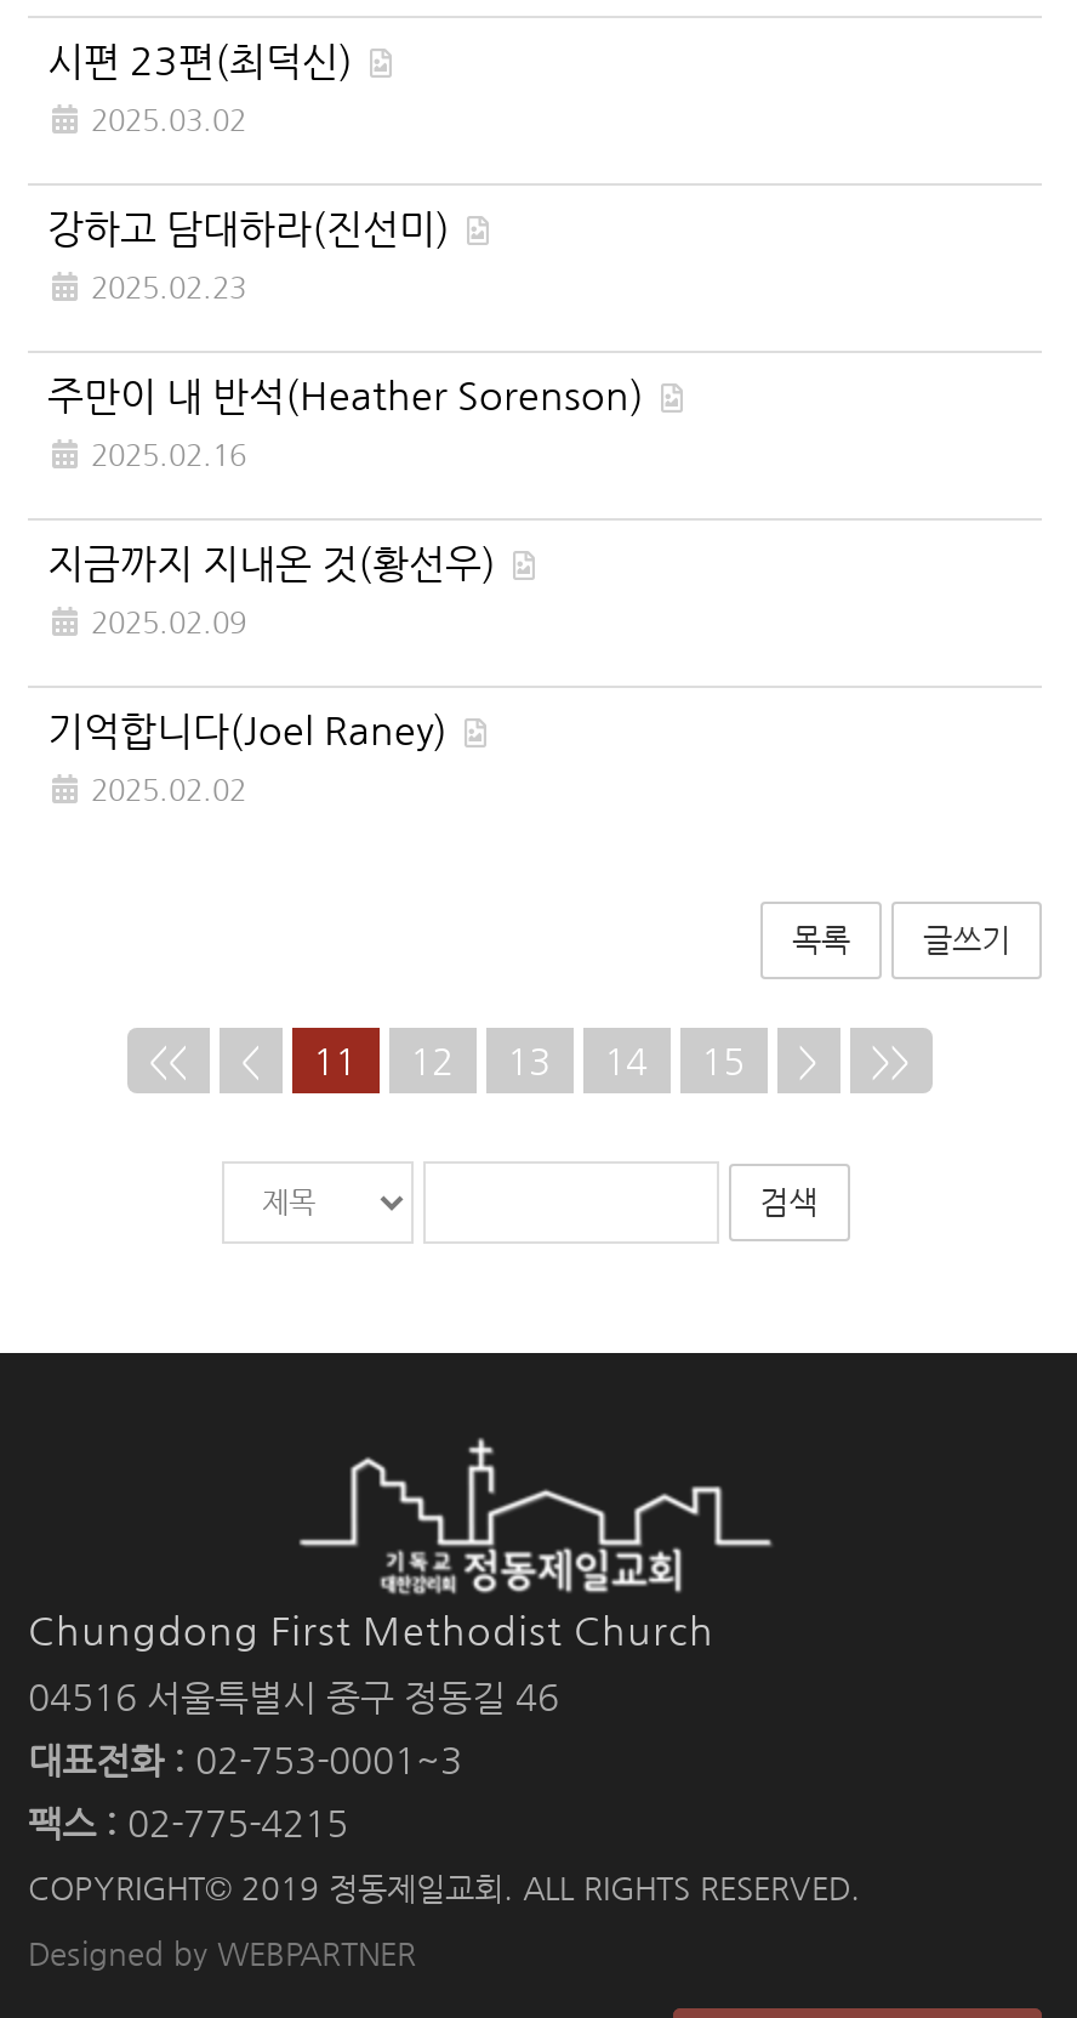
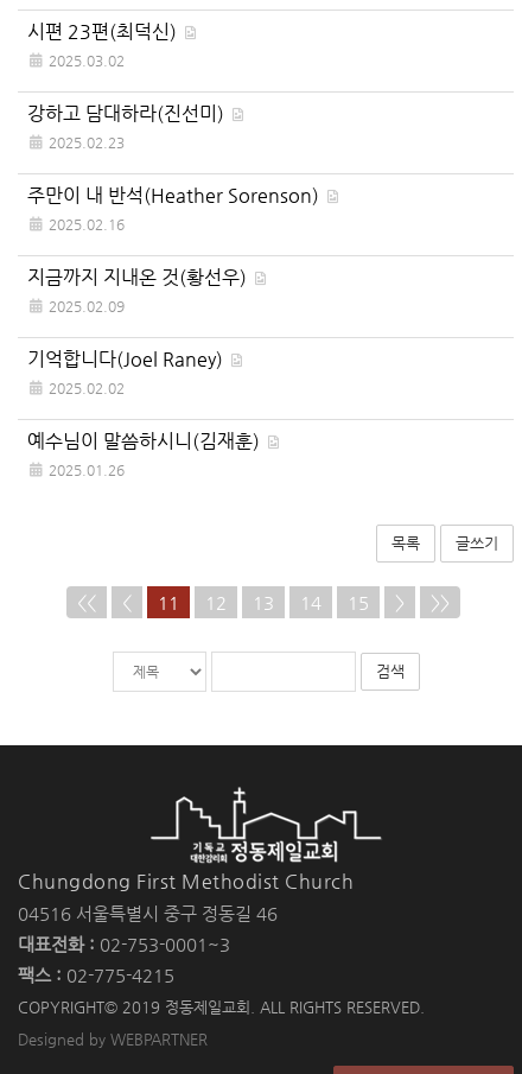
none -> [27,429,260,478] 예수님이 말씀하시니(김재훈) | 2025.01.26

